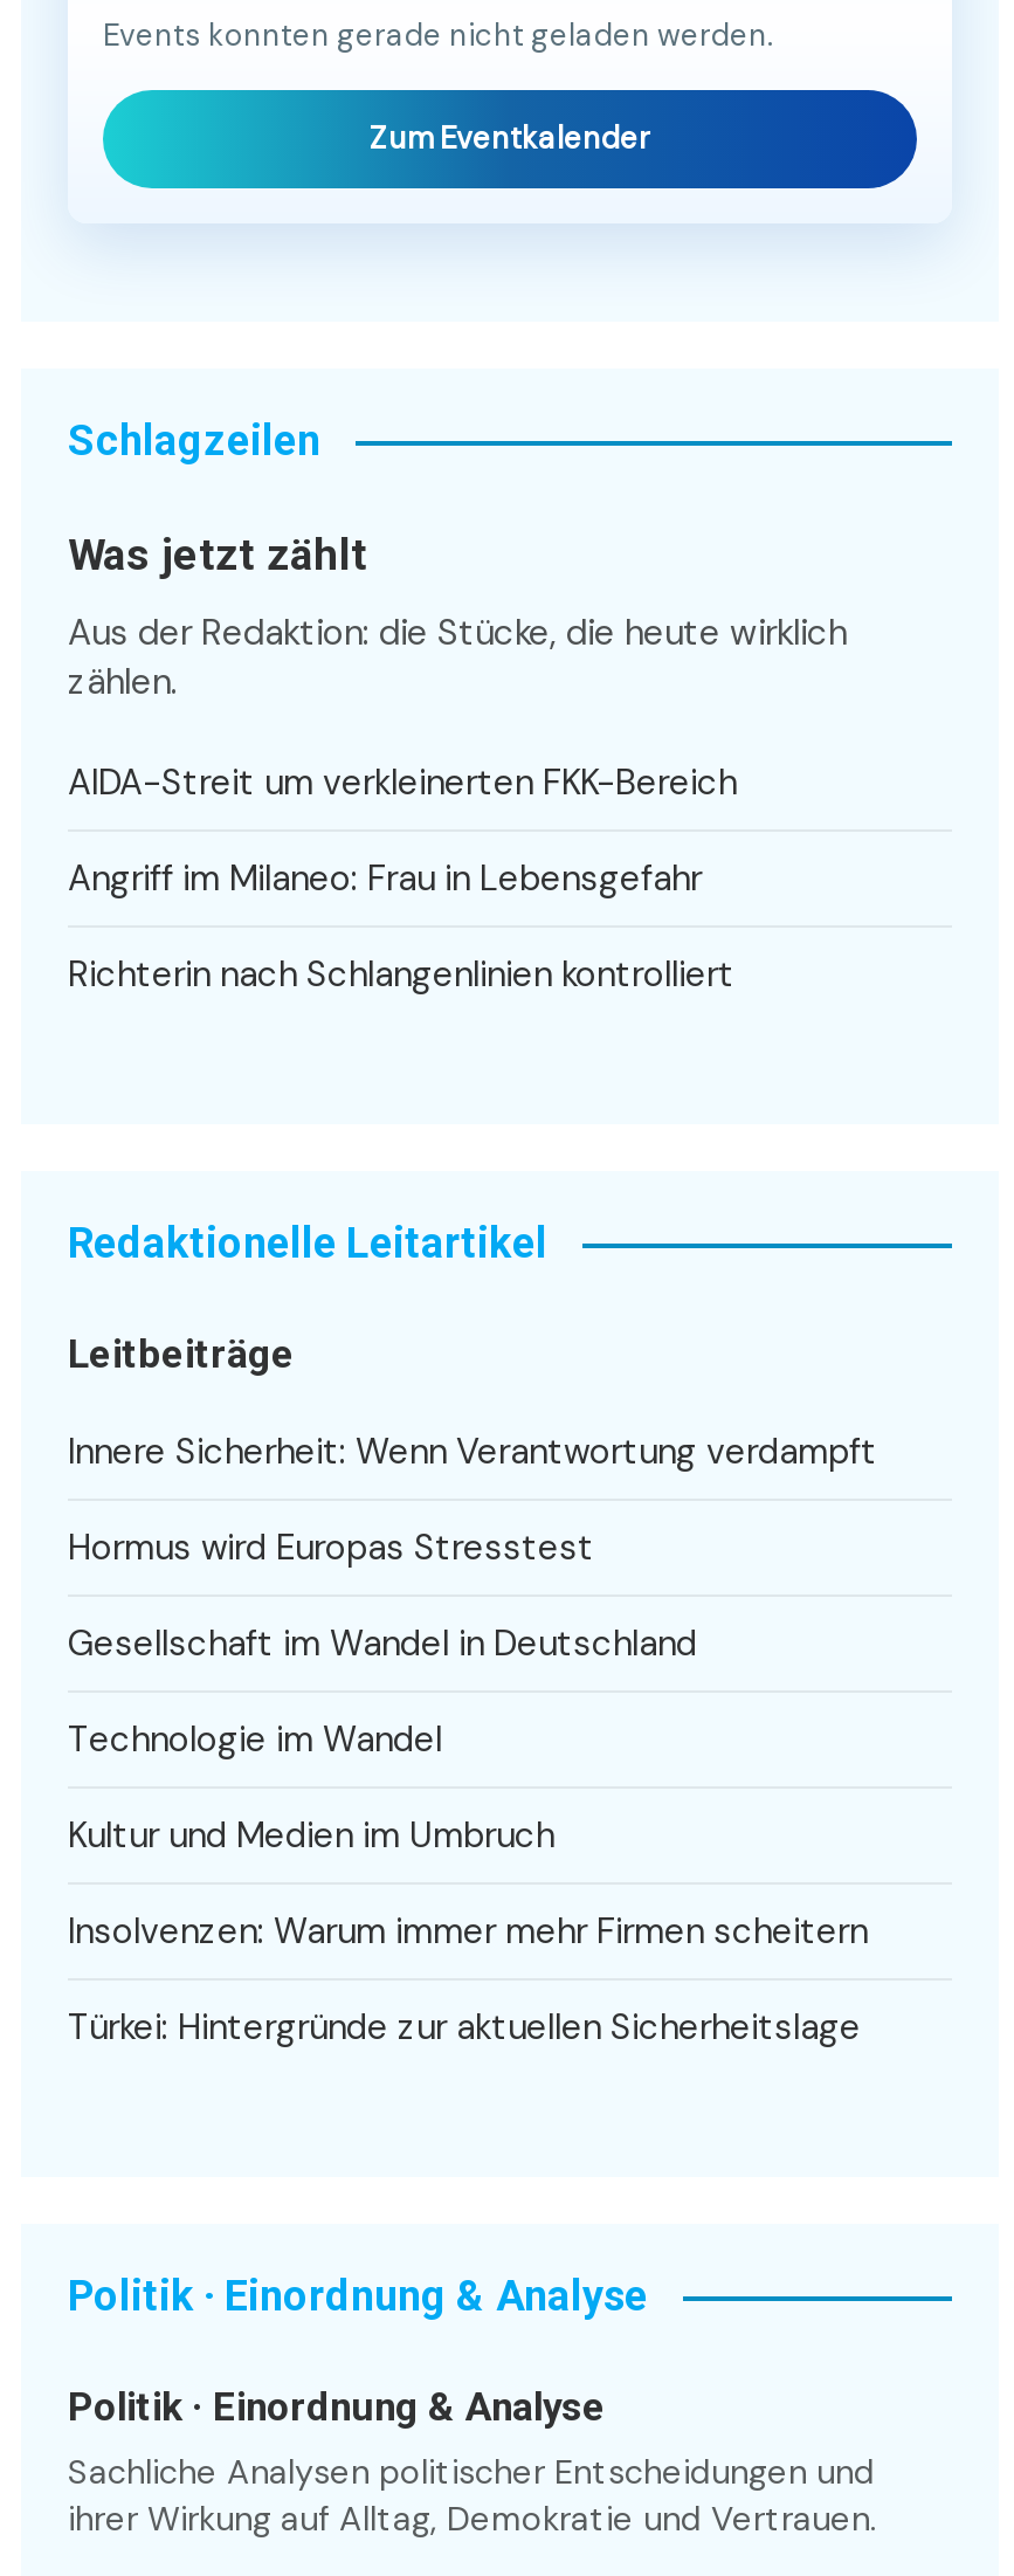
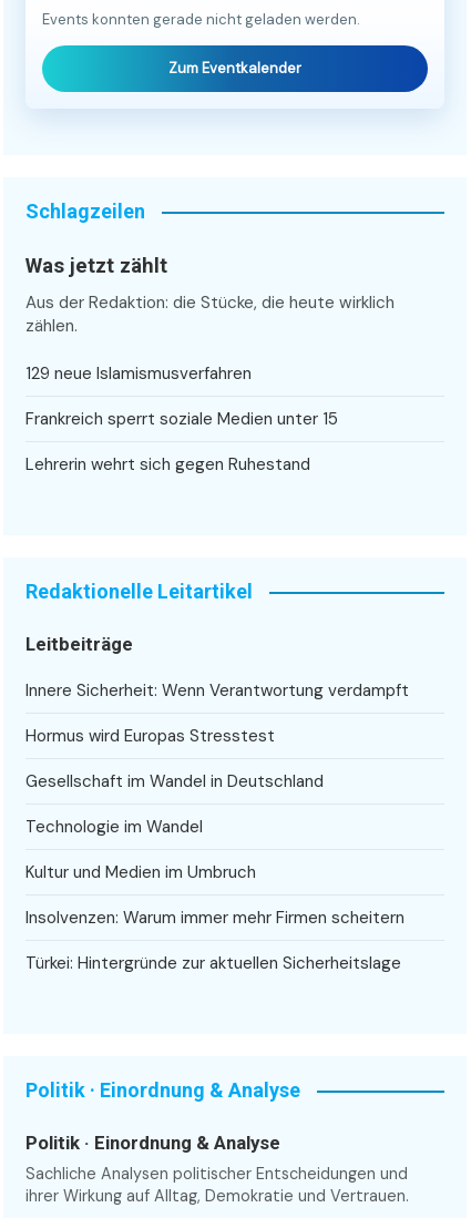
[68,760,737,807] AIDA-Streit um verkleinerten FKK-Bereich -> [25,363,252,385] 129 neue Islamismusverfahren
[68,856,702,903] Angriff im Milaneo: Frau in Lebensgefahr -> [25,408,338,430] Frankreich sperrt soziale Medien unter 15
[68,952,734,999] Richterin nach Schlangenlinien kontrolliert -> [25,454,310,476] Lehrerin wehrt sich gegen Ruhestand

